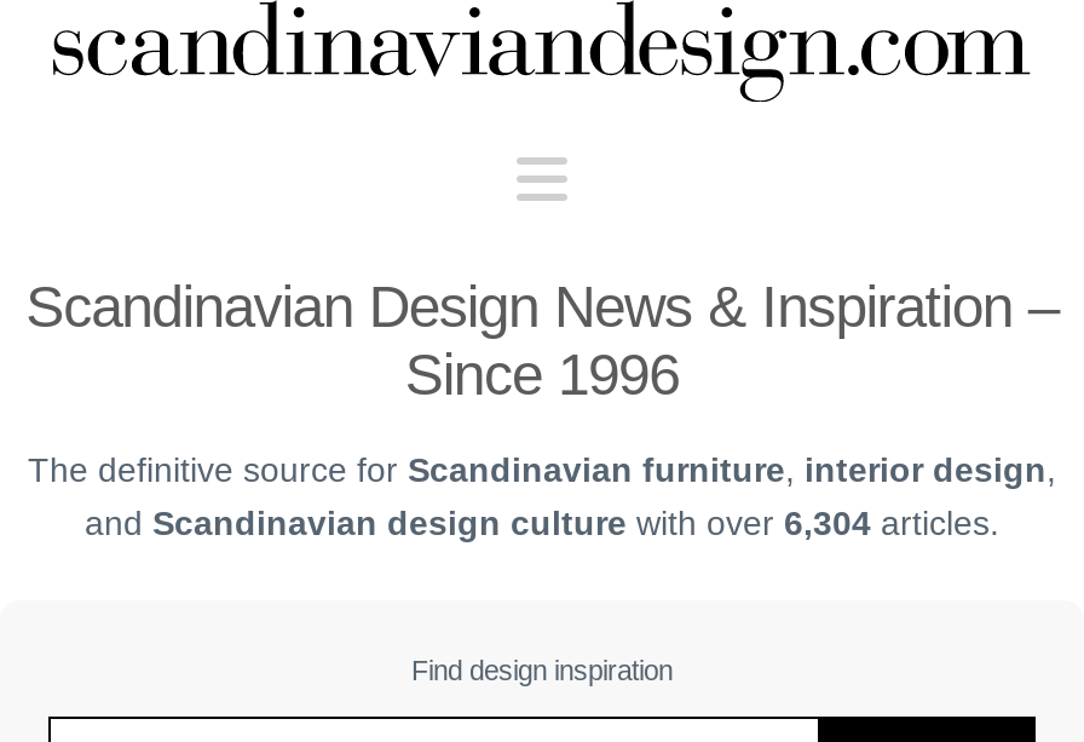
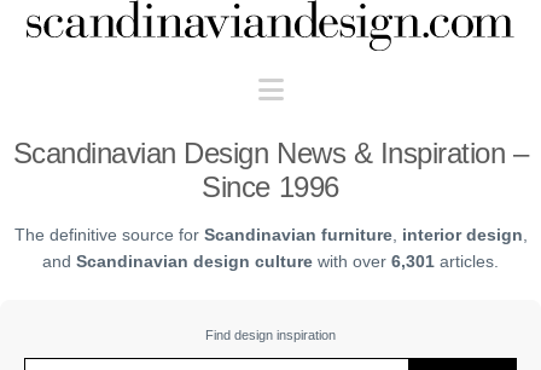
[85,505,999,542] and Scandinavian design culture with over 6,304 articles. -> [42,252,499,271] and Scandinavian design culture with over 6,301 articles.

